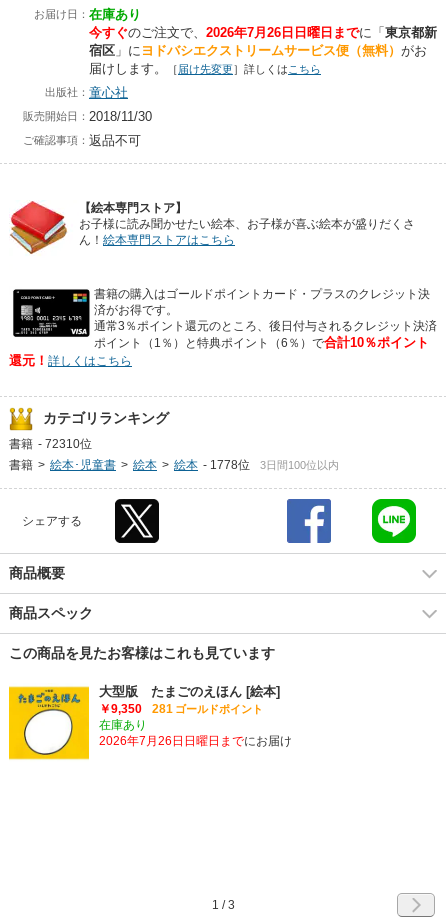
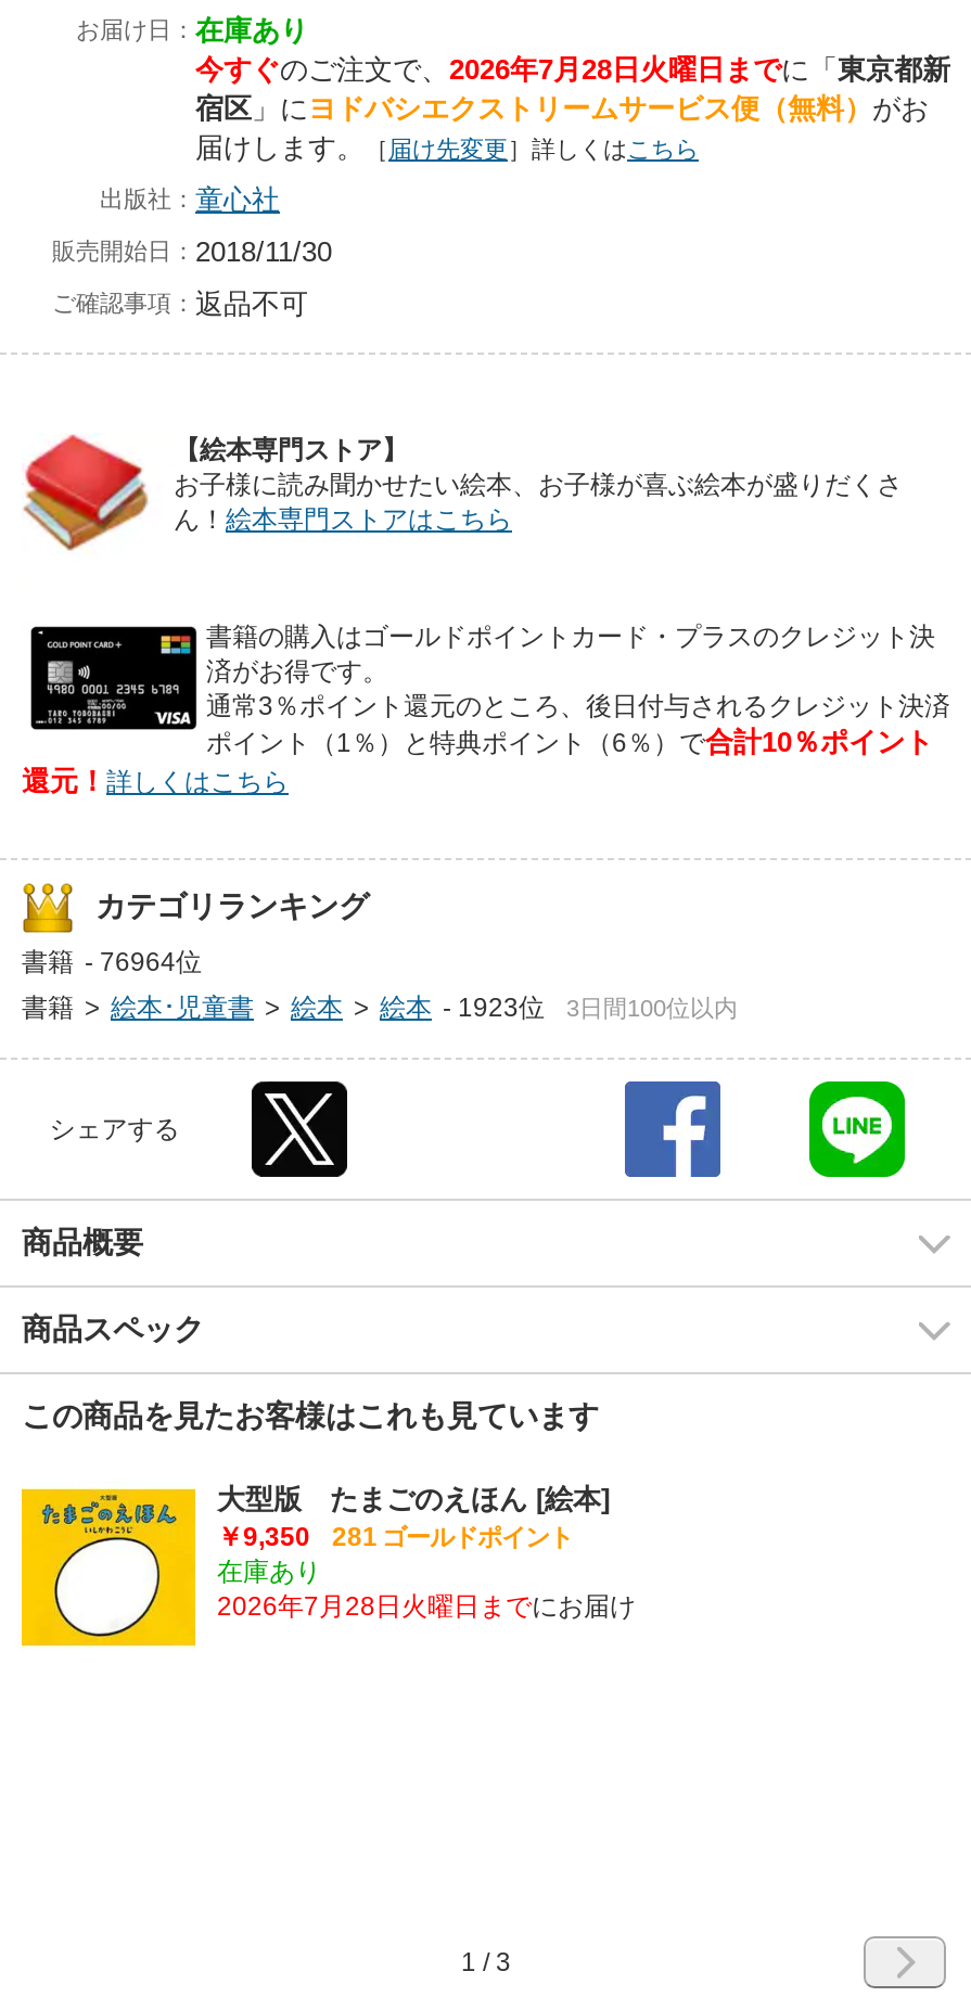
[89,25,437,40] 今すぐのご注文で、2026年7月26日日曜日までに「東京都新 -> [195,53,950,86] 今すぐのご注文で、2026年7月28日火曜日までに「東京都新
[9,437,92,451] 書籍 - 72310位 -> [22,947,202,977] 書籍 - 76964位
[9,458,250,472] 書籍 > 絵本･児童書 > 絵本 > 絵本 - 1778位 -> [22,993,545,1023] 書籍 > 絵本･児童書 > 絵本 > 絵本 - 1923位
[99,734,292,748] 2026年7月26日日曜日までにお届け -> [217,1591,636,1622] 2026年7月28日火曜日までにお届け

